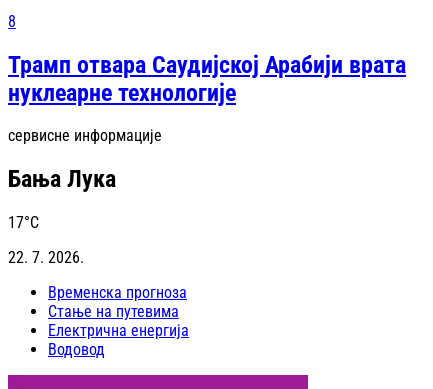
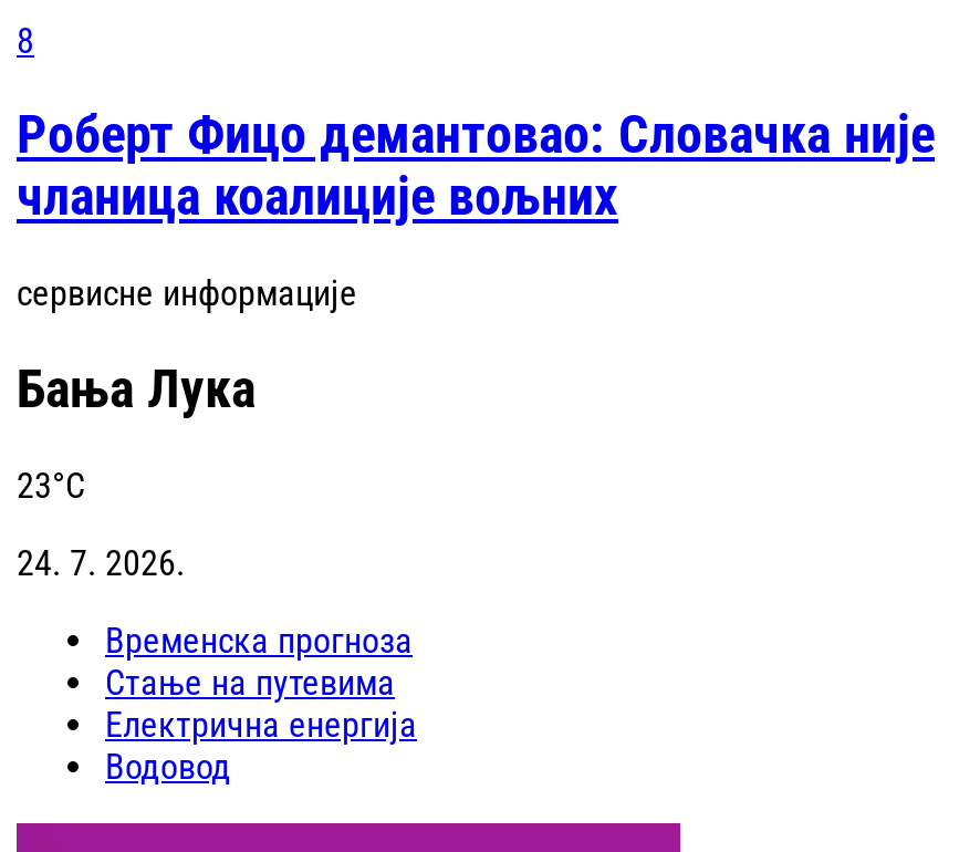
[8,50,406,106] Трамп отвара Саудијској Арабији врата | нуклеарне технологије -> [17,105,935,229] Роберт Фицо демантовао: Словачка није | чланица коалиције вољних
[8,213,39,232] 17°C -> [17,465,85,507] 23°C
[8,248,84,267] 22. 7. 2026. -> [17,543,185,585] 24. 7. 2026.

